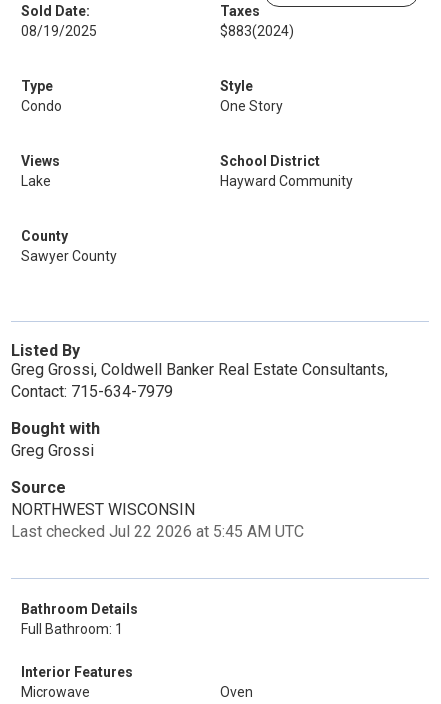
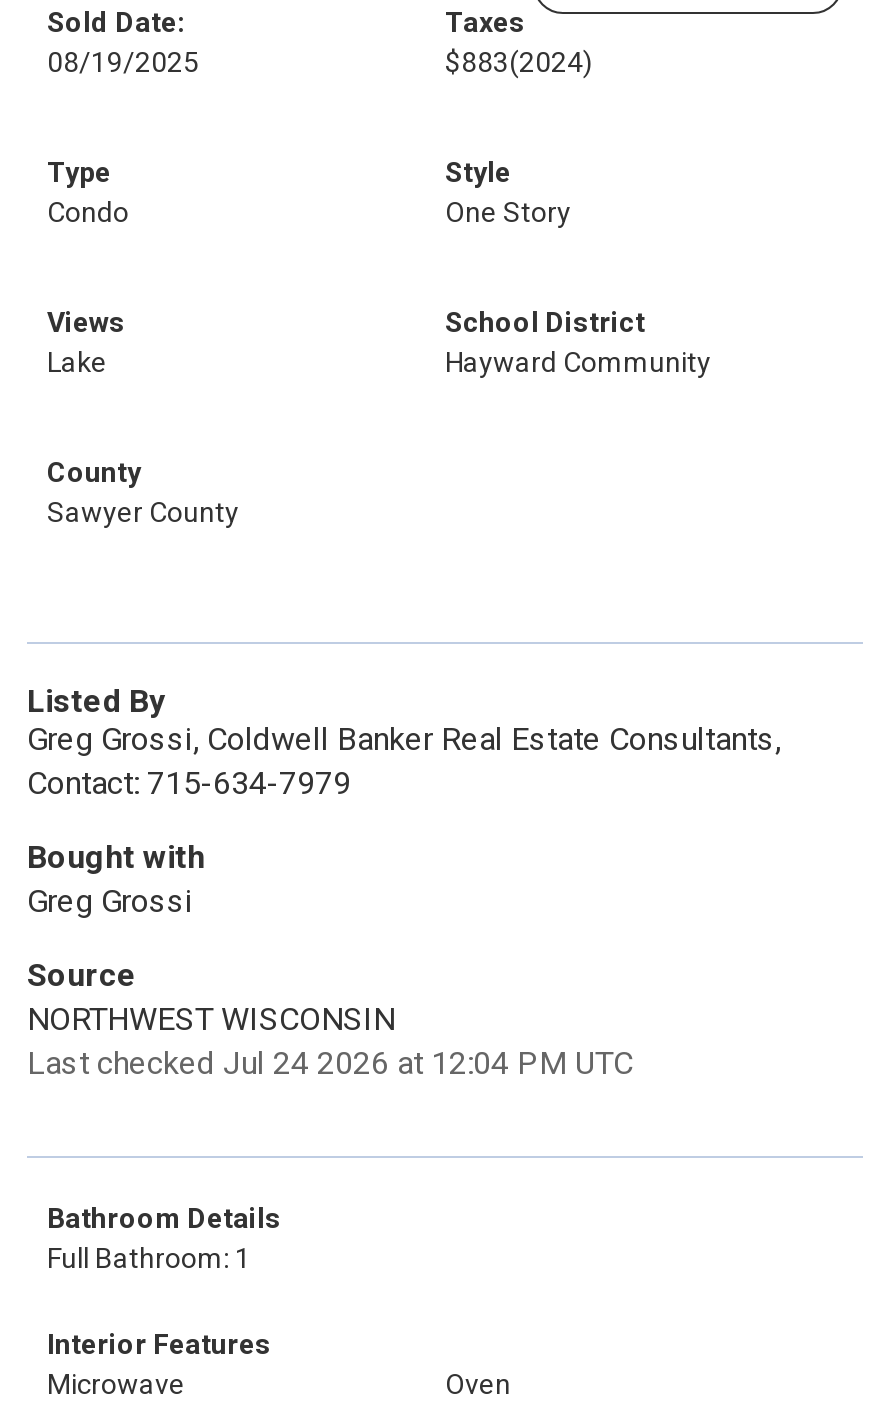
[11,522,304,541] Last checked Jul 22 2026 at 5:45 AM UTC -> [27,1044,633,1082] Last checked Jul 24 2026 at 12:04 PM UTC

